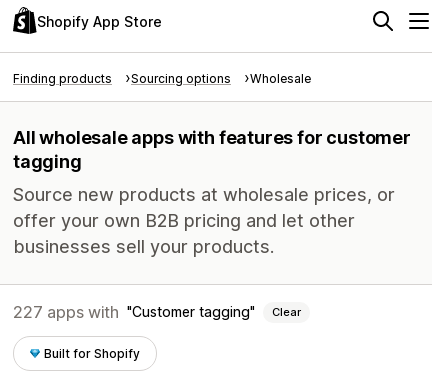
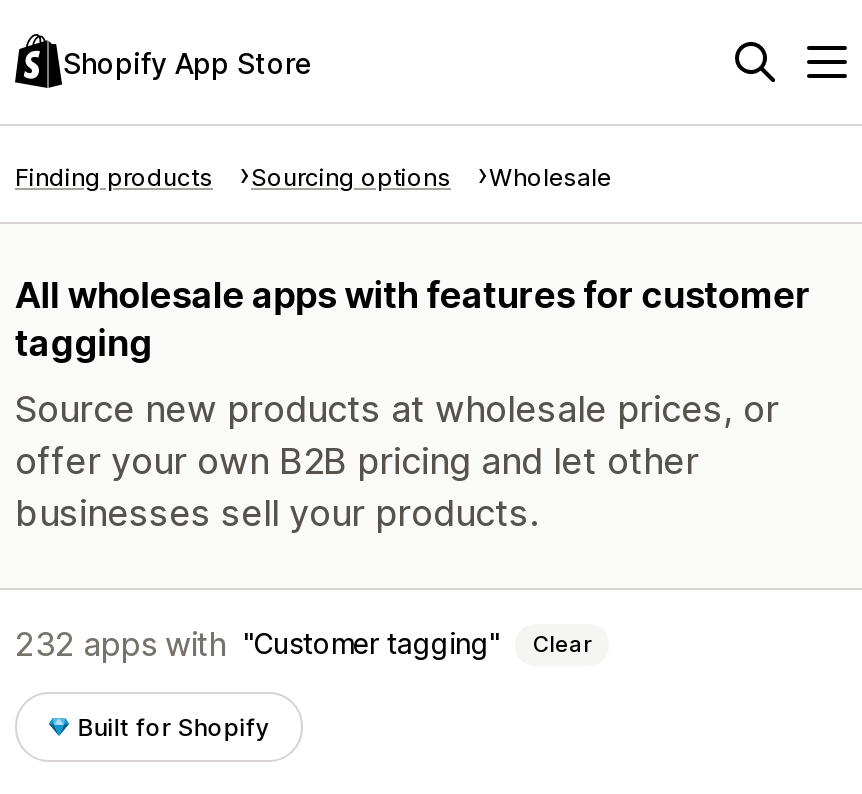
[13,302,301,322] 227 apps with Customer tagging Clear -> [15,624,591,664] 232 apps with Customer tagging Clear

